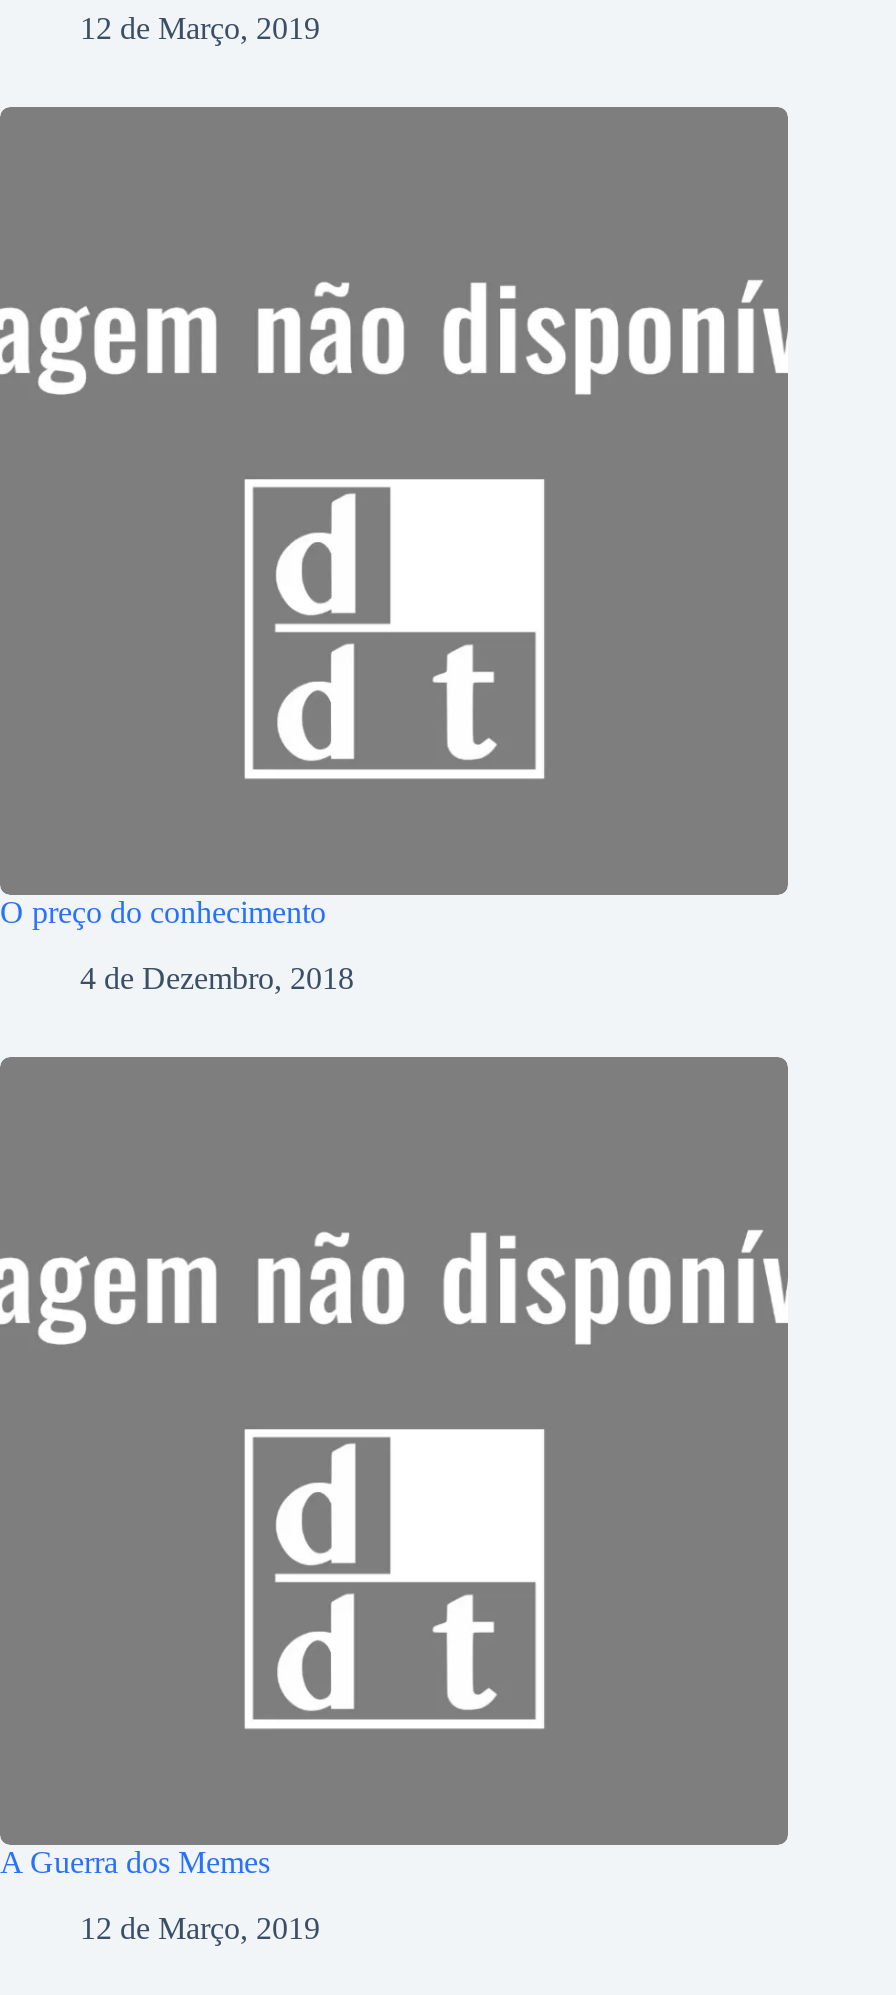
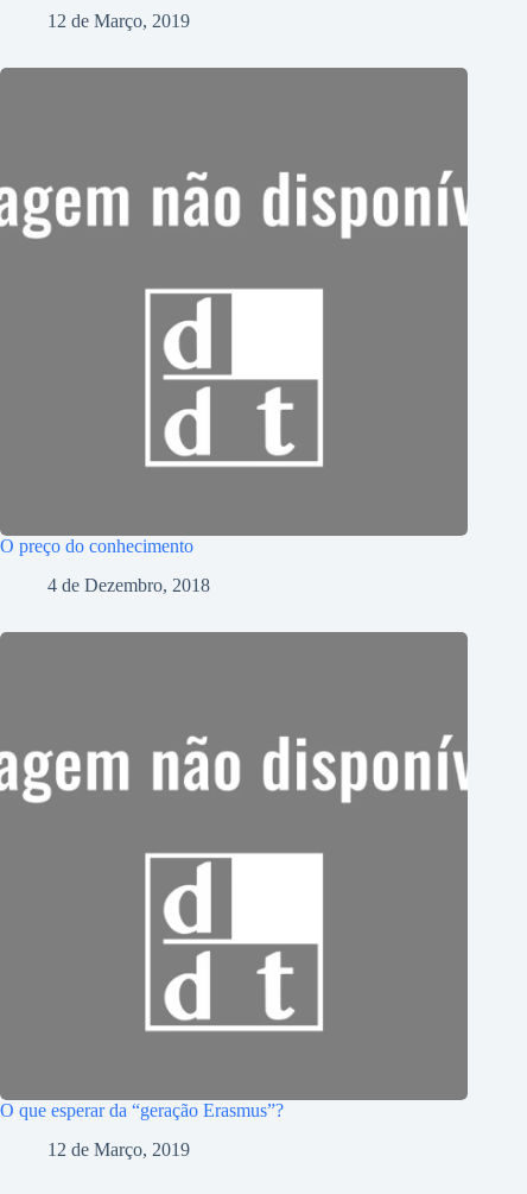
[0,1846,270,1880] A Guerra dos Memes -> [0,1100,284,1121] O que esperar da “geração Erasmus”?

